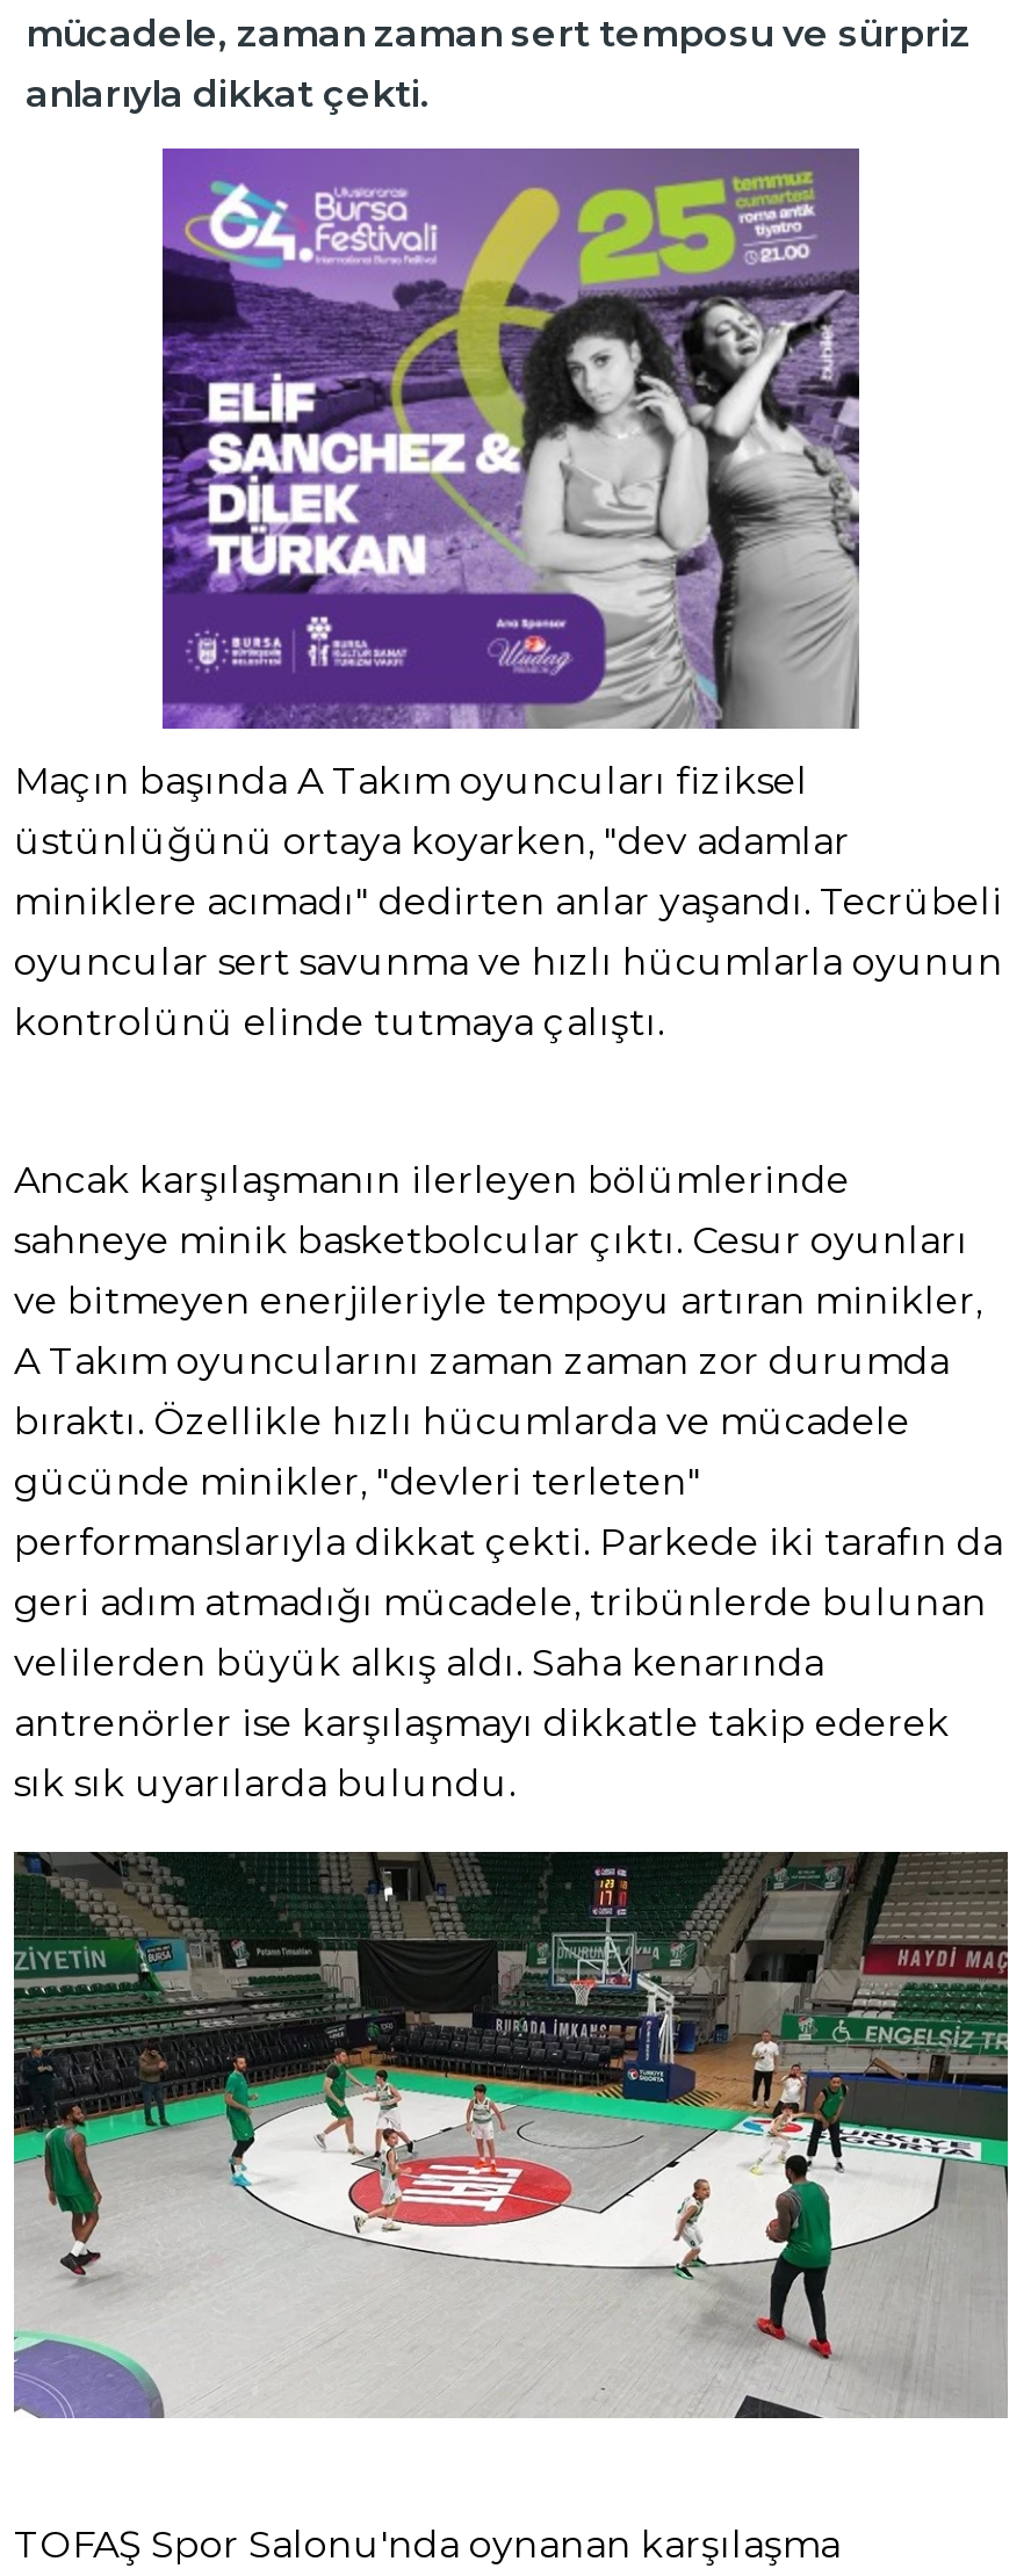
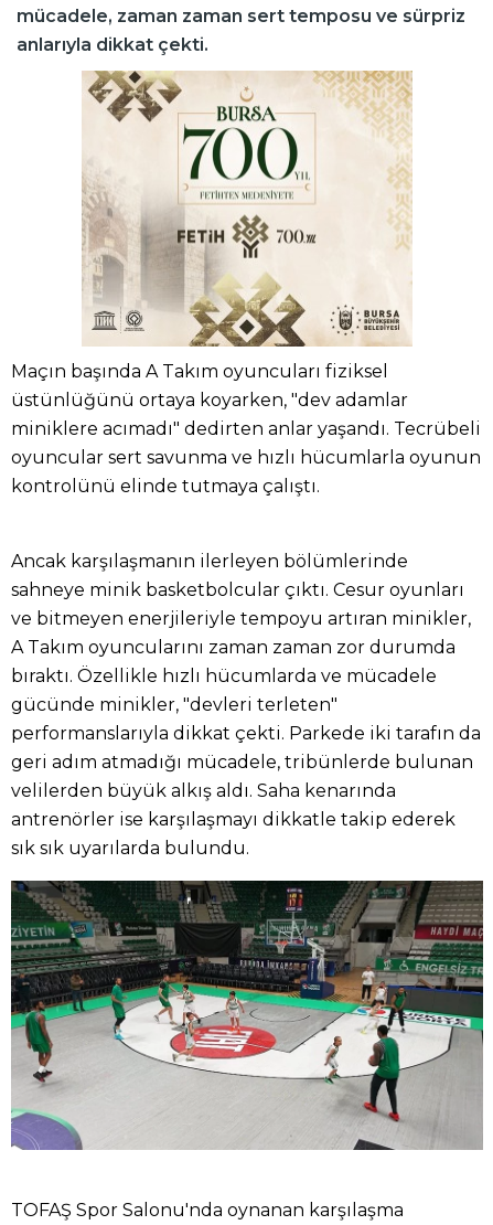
[160,146,861,731] [image] -> [82,70,412,348] [image]

